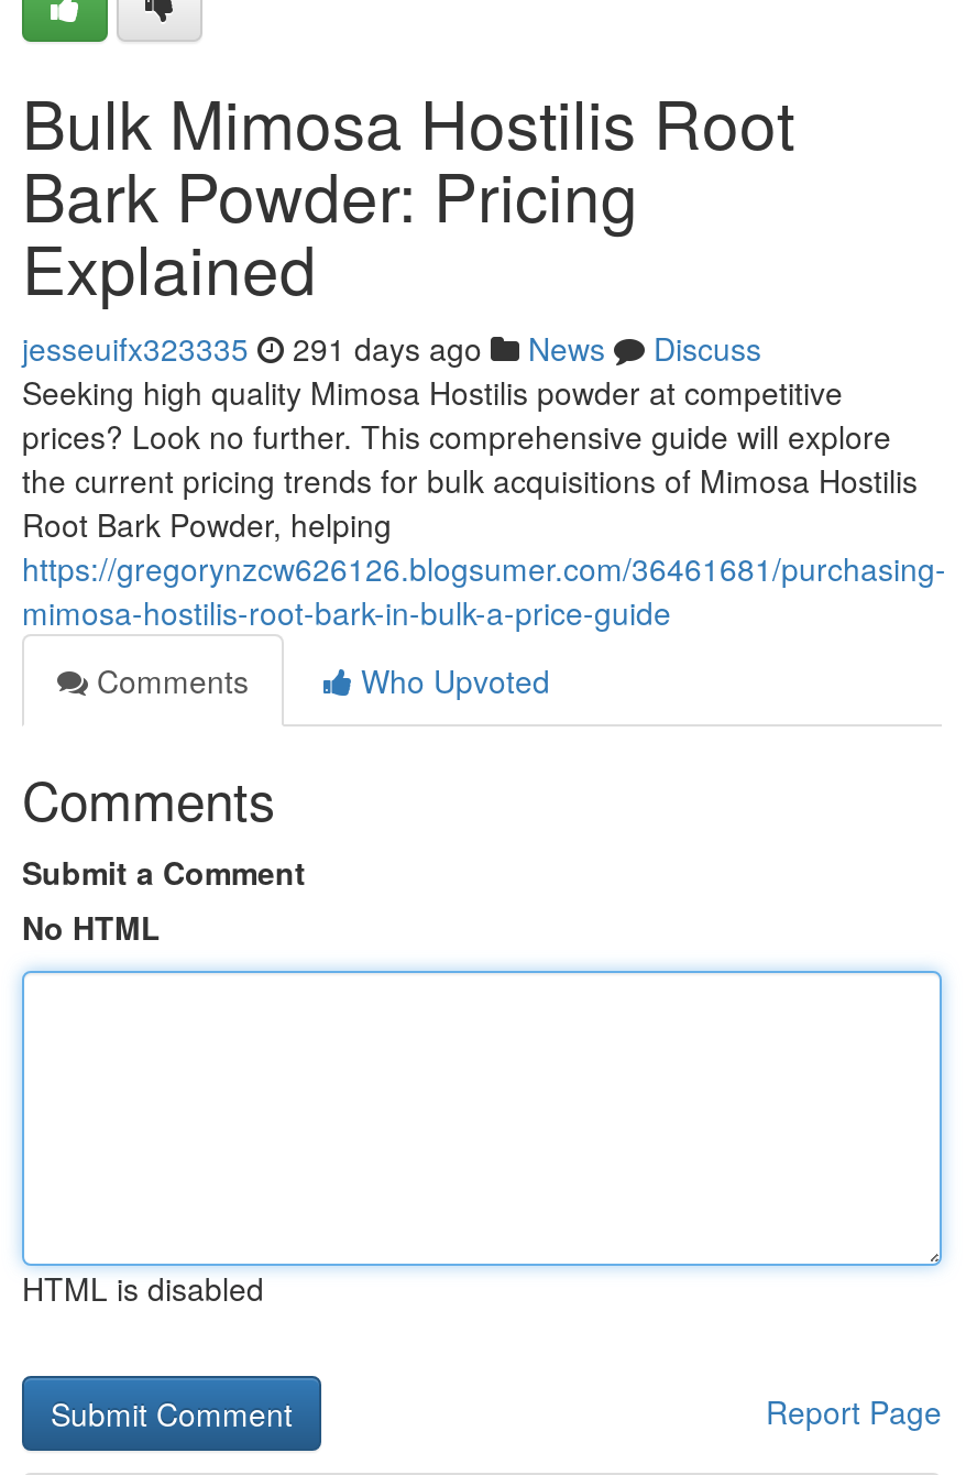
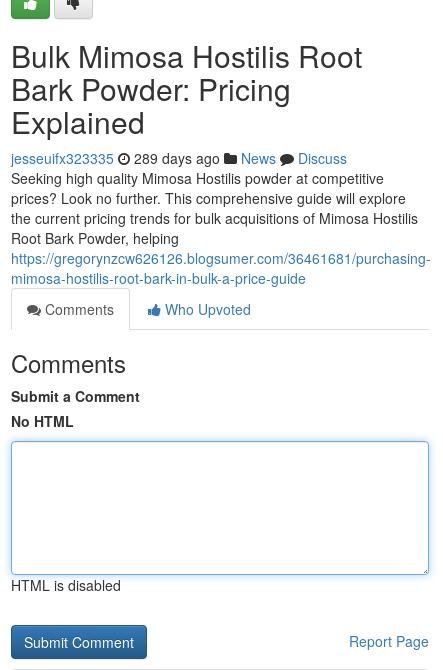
[22,326,761,370] jesseuifx323335 291 days ago News Discuss -> [11,148,347,168] jesseuifx323335 289 days ago News Discuss

